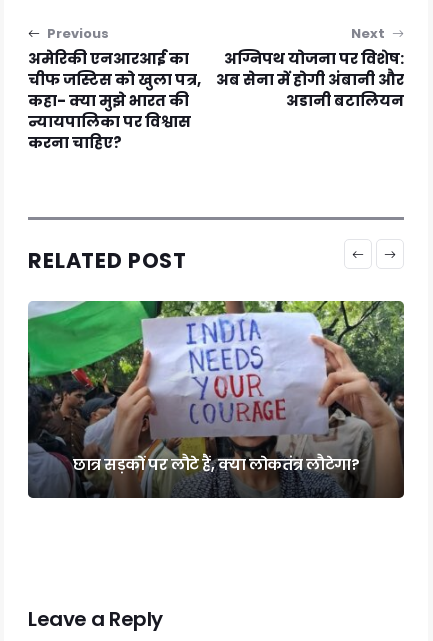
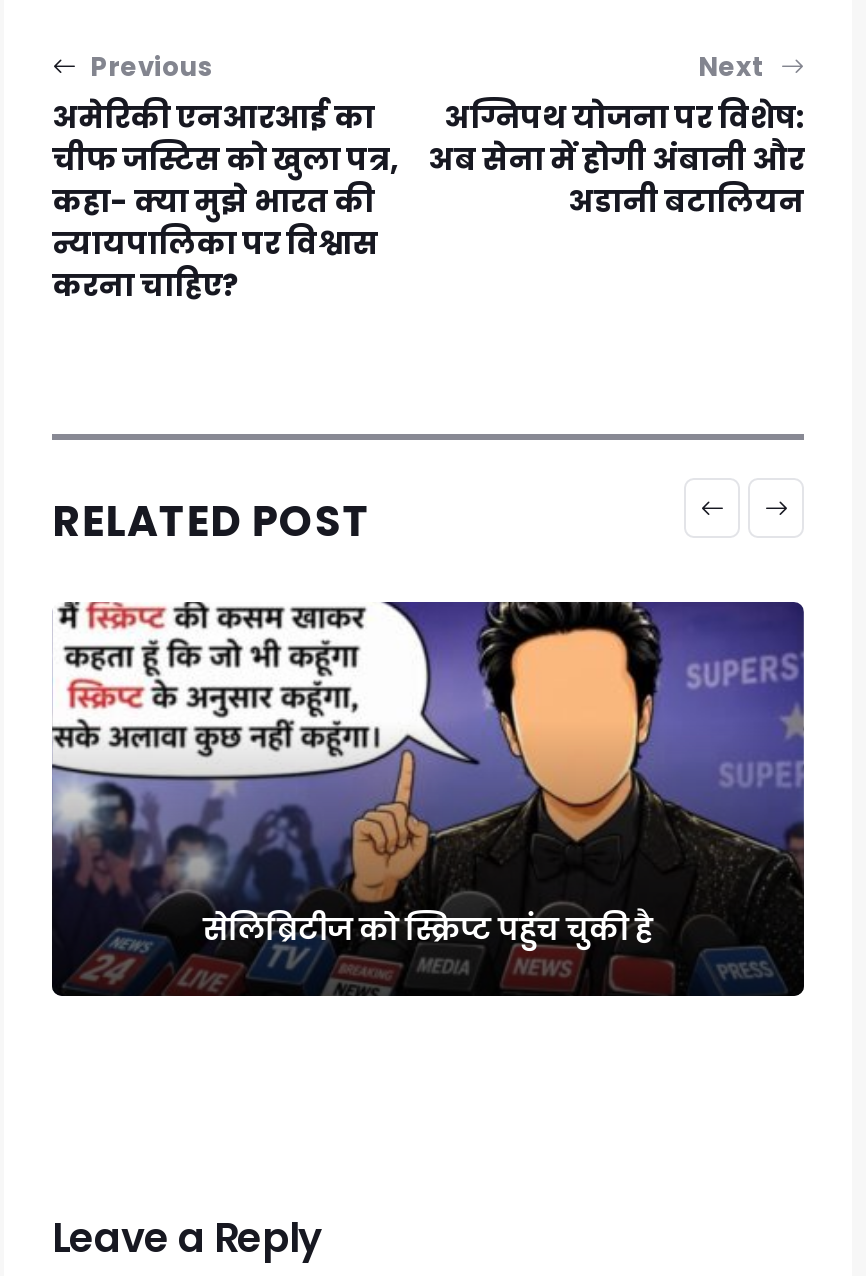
[27,300,405,499] [image] | छात्र सड़कों पर लौटे हैं, क्या लोकतंत्र लौटेगा? -> [50,599,806,999] [image] | सेलिब्रिटीज को स्क्रिप्ट पहुंच चुकी है

